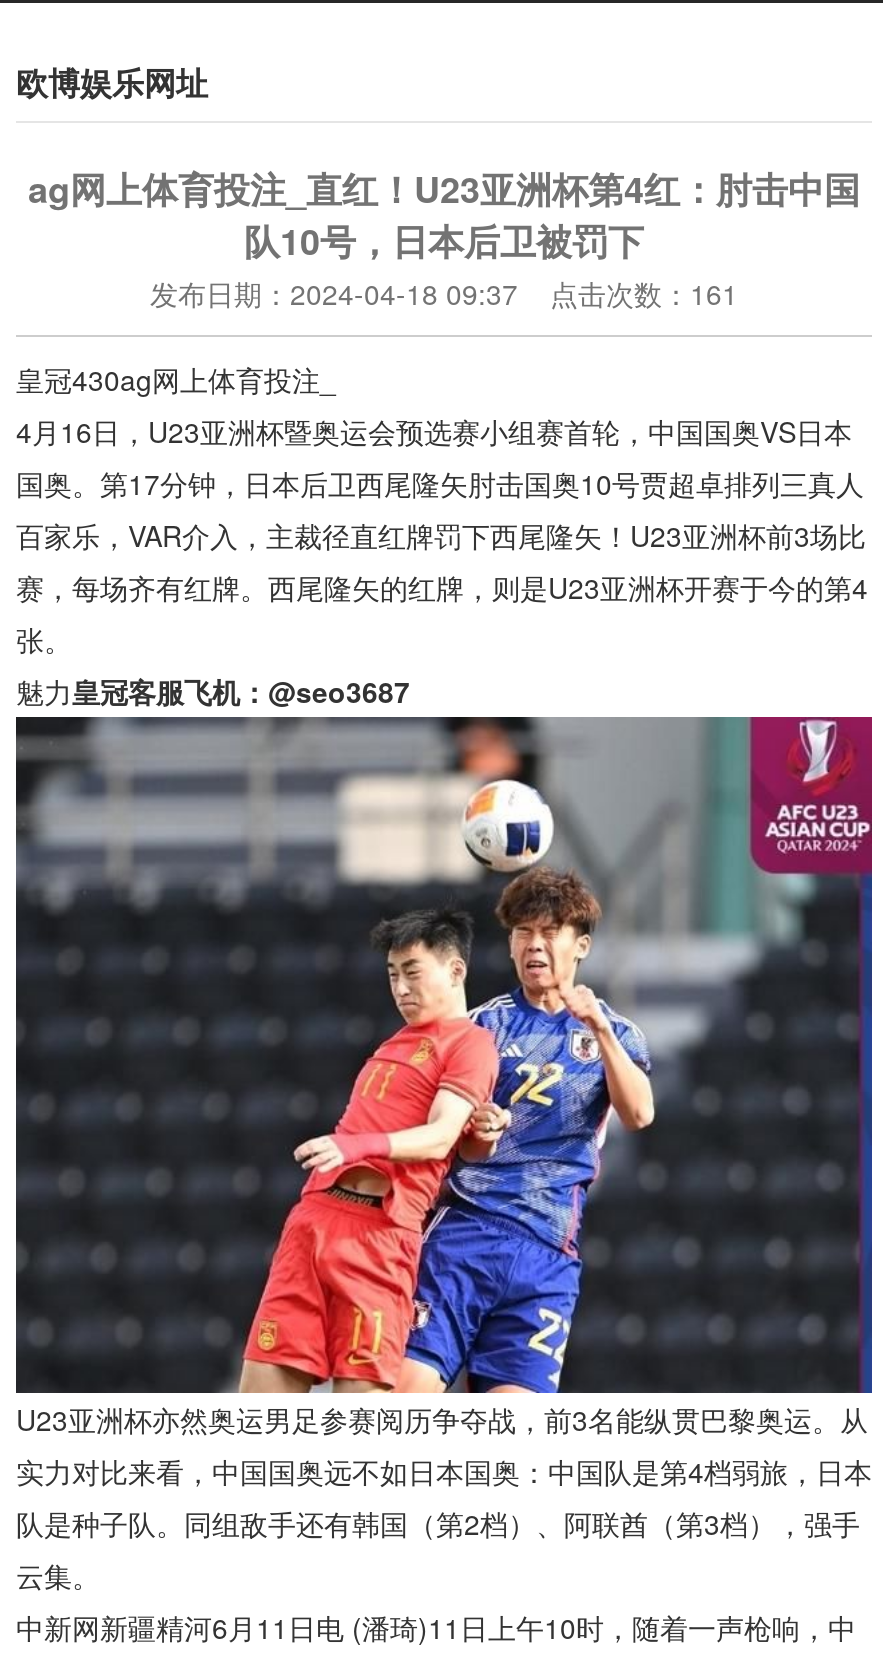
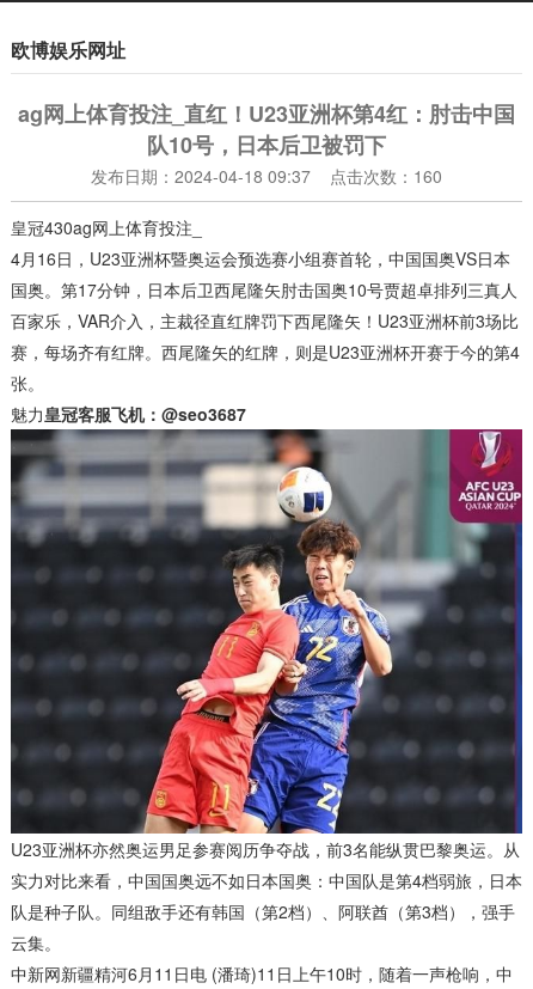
[150,273,738,313] 发布日期：2024-04-18 09:37 点击次数：161 -> [91,164,442,188] 发布日期：2024-04-18 09:37 点击次数：160

